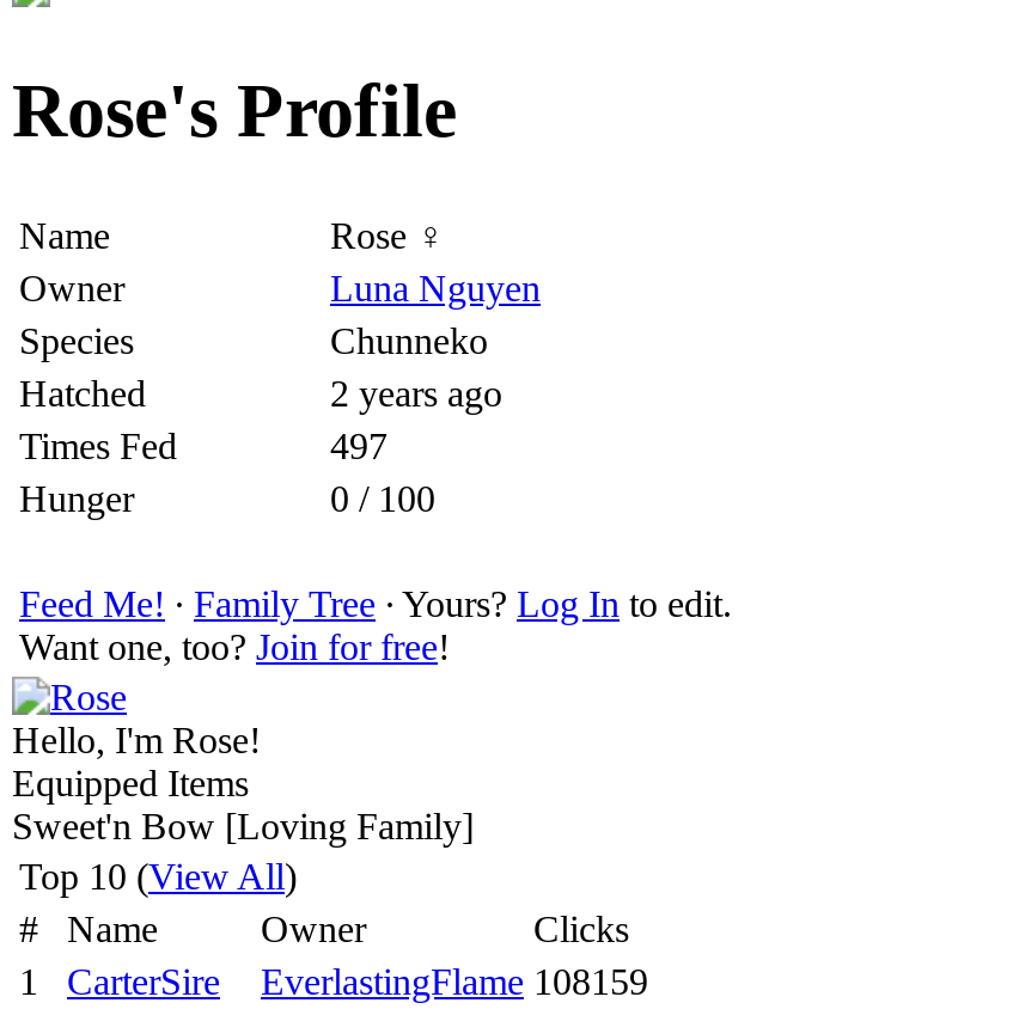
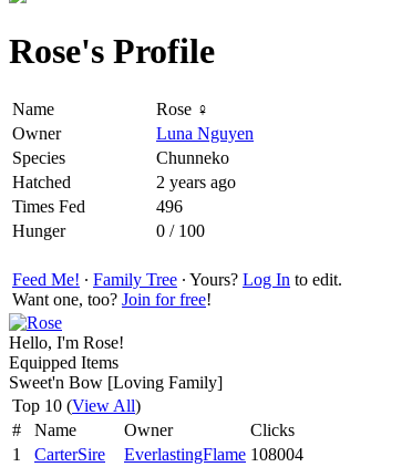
[330,425,388,466] 497 -> [156,197,183,216] 496
[261,961,648,1002] EverlastingFlame 108159 -> [124,445,303,464] EverlastingFlame 108004

